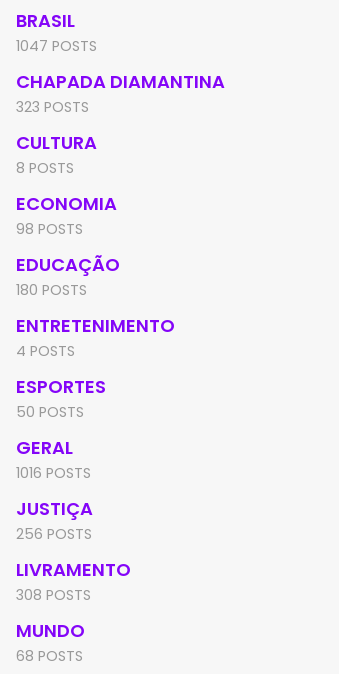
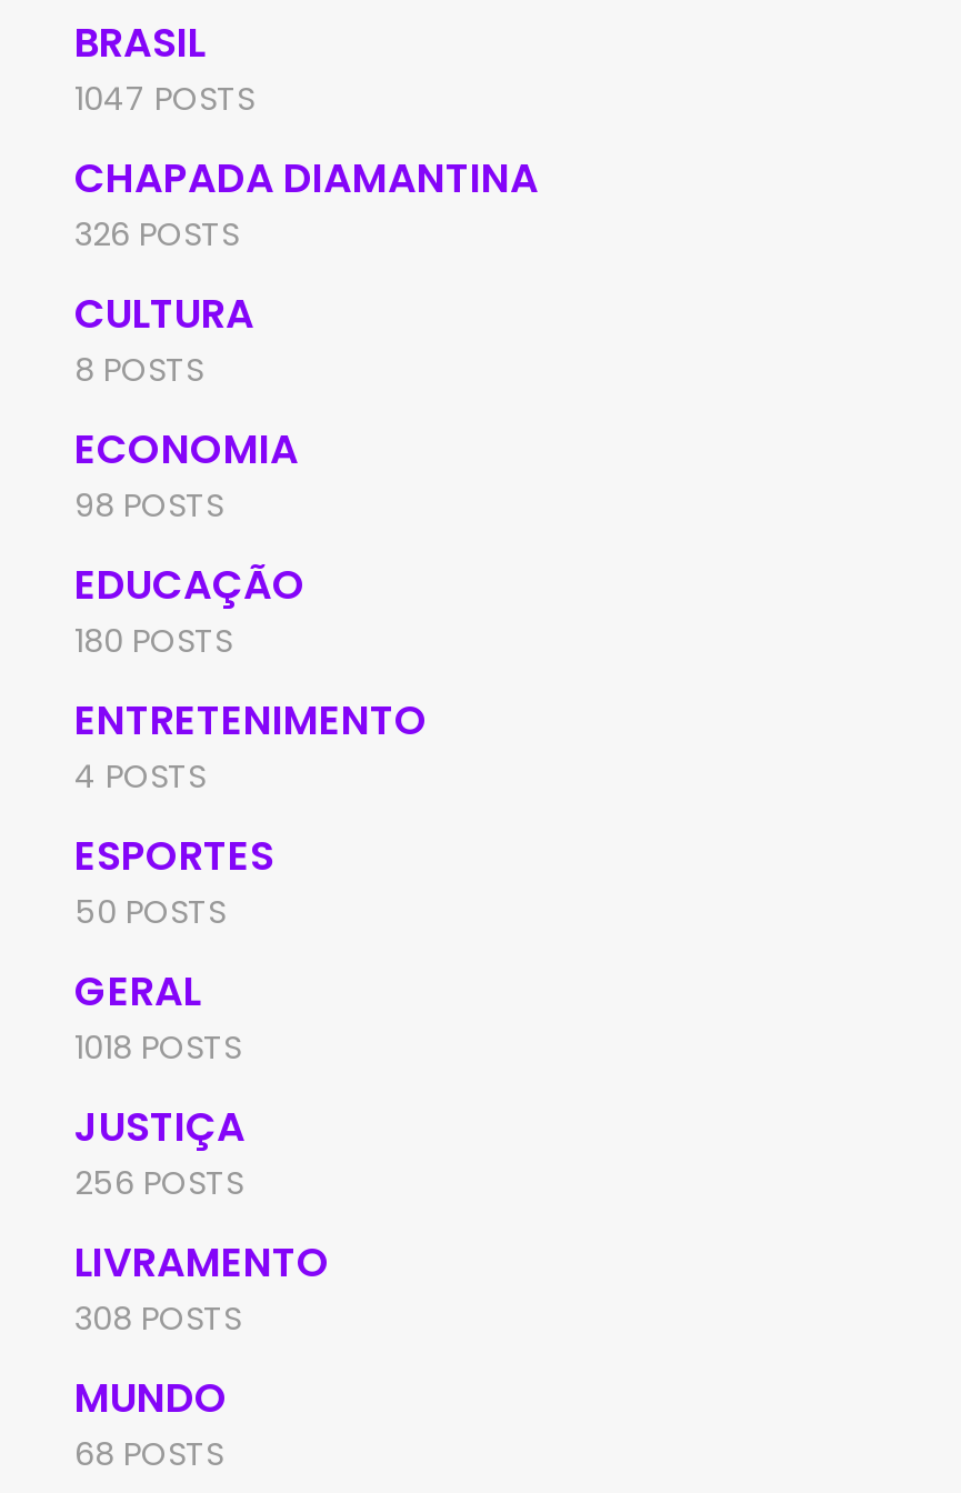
[16,97,89,117] 323 POSTS -> [74,212,239,257] 326 POSTS
[16,463,91,483] 1016 POSTS -> [74,1025,241,1070] 1018 POSTS

